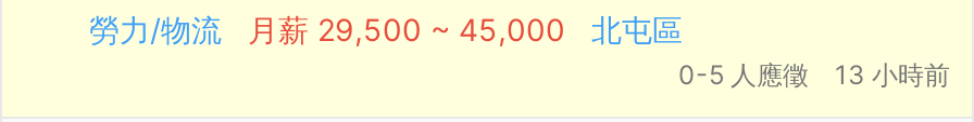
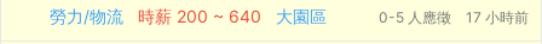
[248,11,565,48] 月薪29,500 ~ 45,000 -> [138,6,261,26] 時薪200 ~ 640
[591,11,683,48] 北屯區 -> [276,6,327,26] 大園區
[678,59,950,91] 0-5 人應徵 13 小時前 -> [379,8,529,26] 0-5 人應徵 17 小時前

